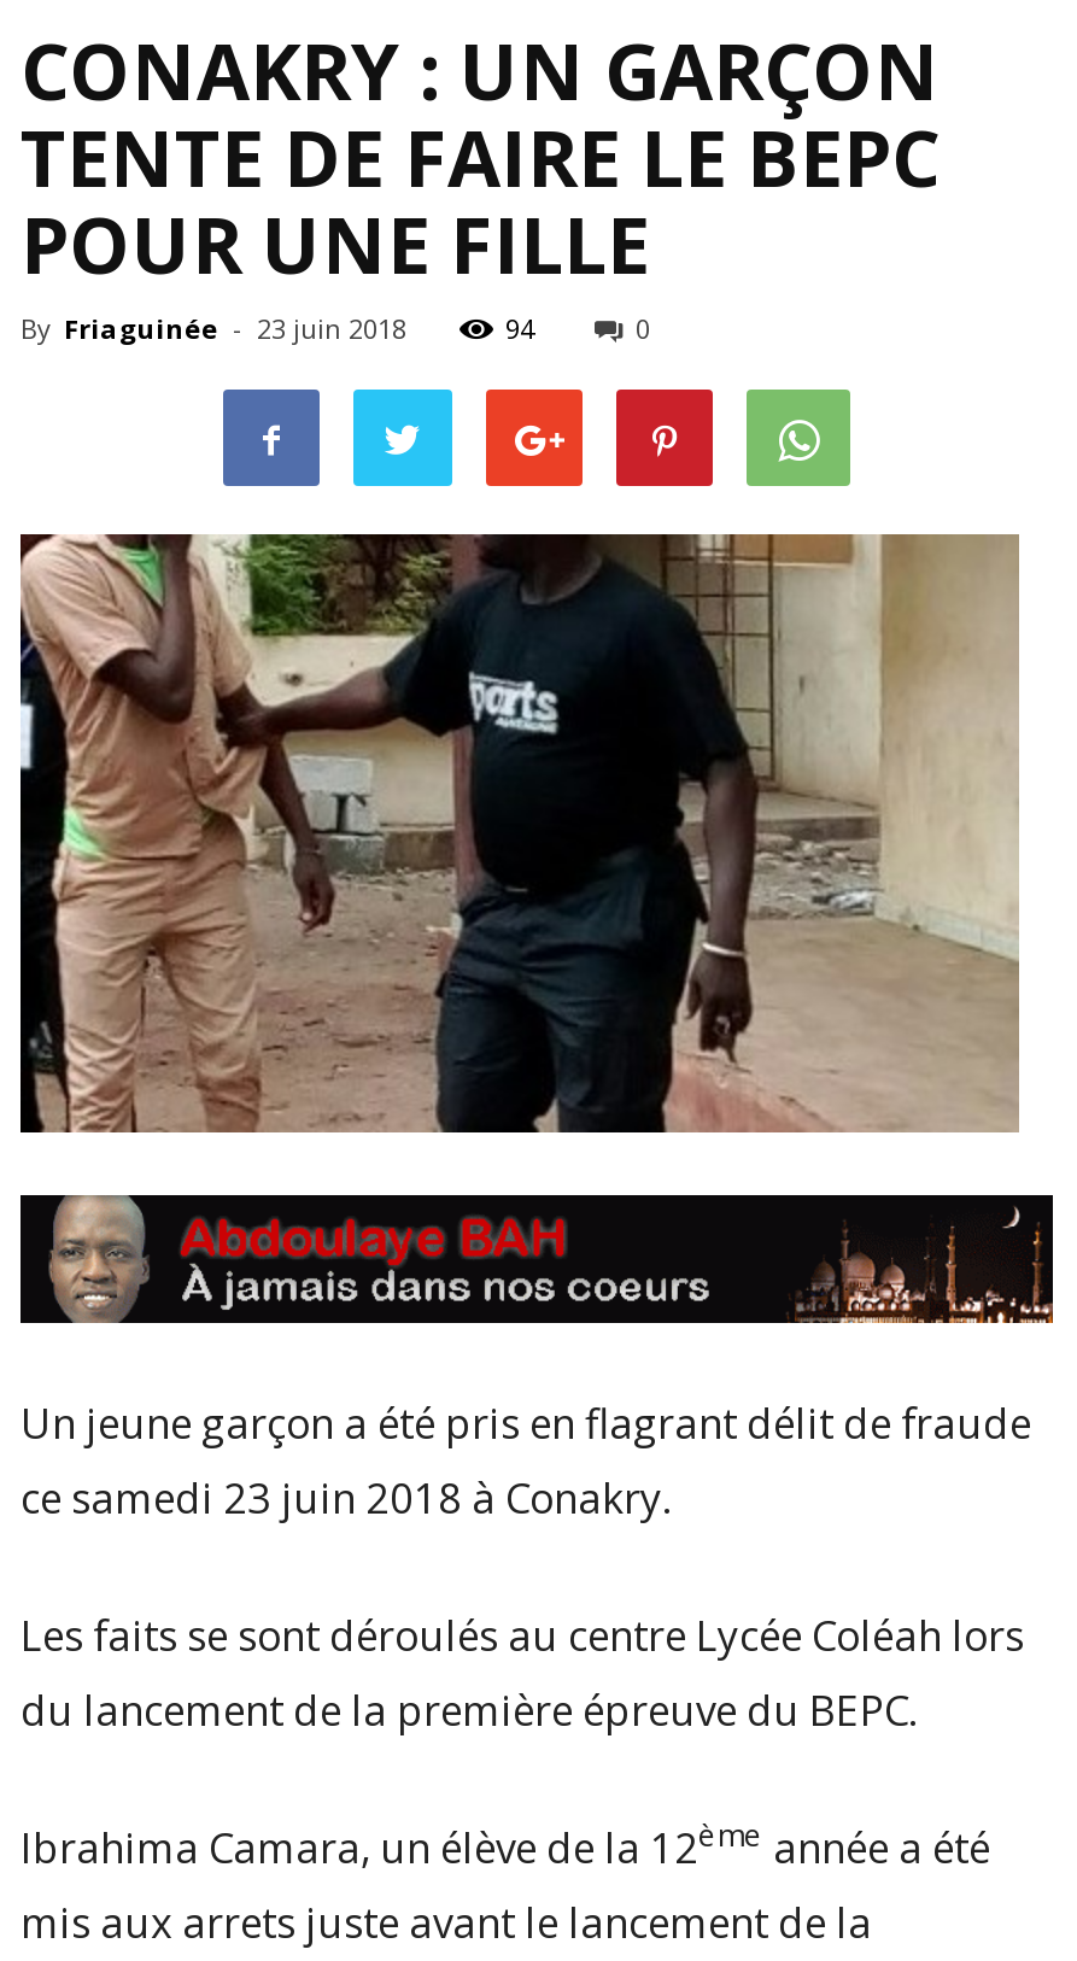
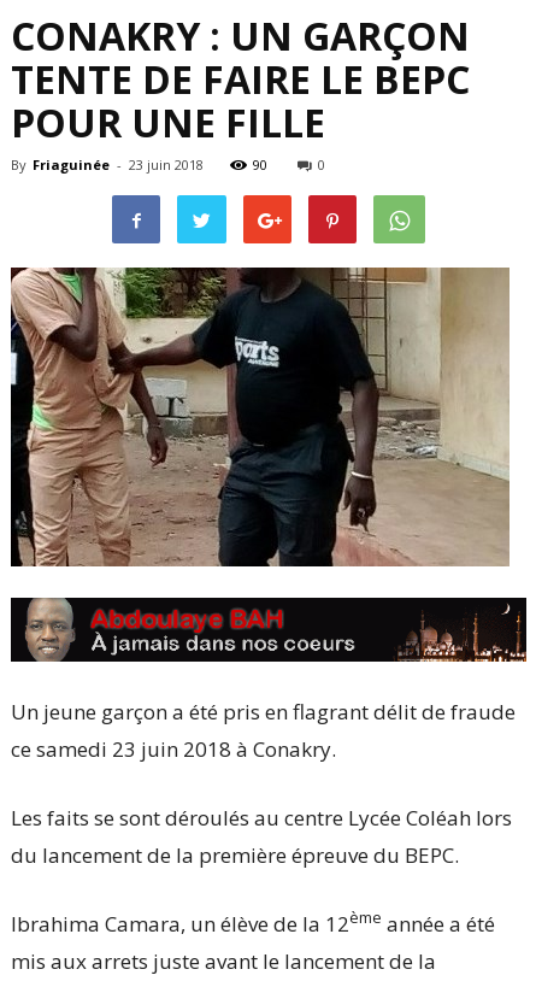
[505,310,534,346] 94 -> [253,155,267,174] 90

